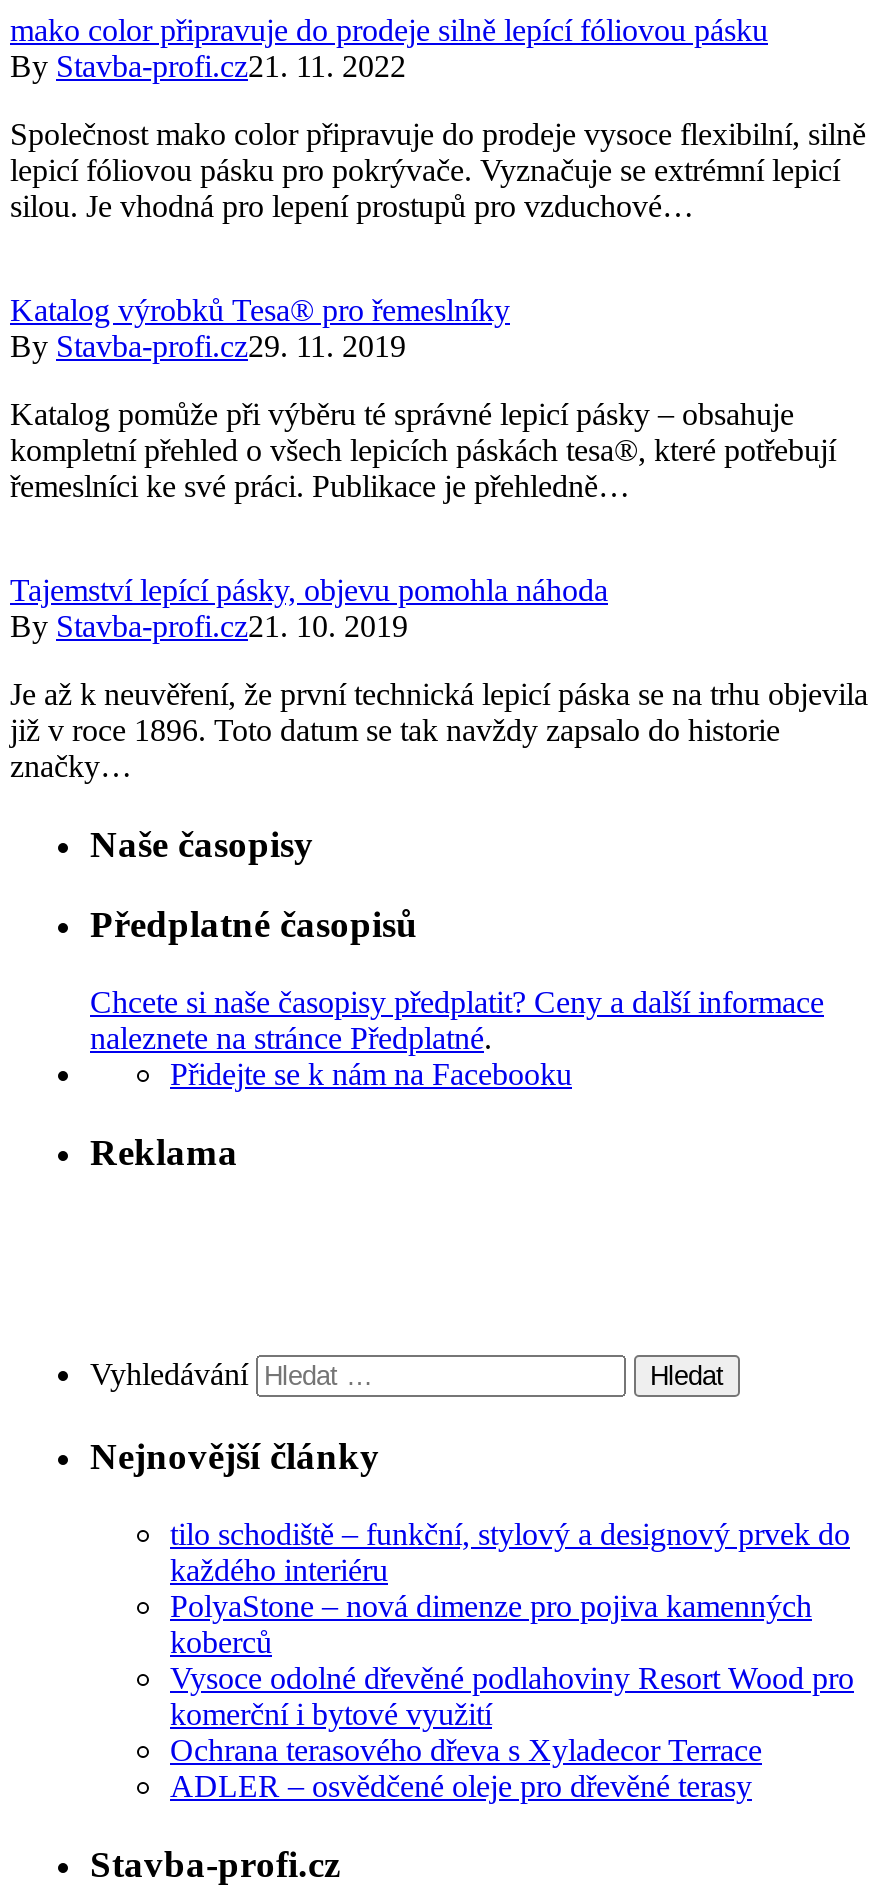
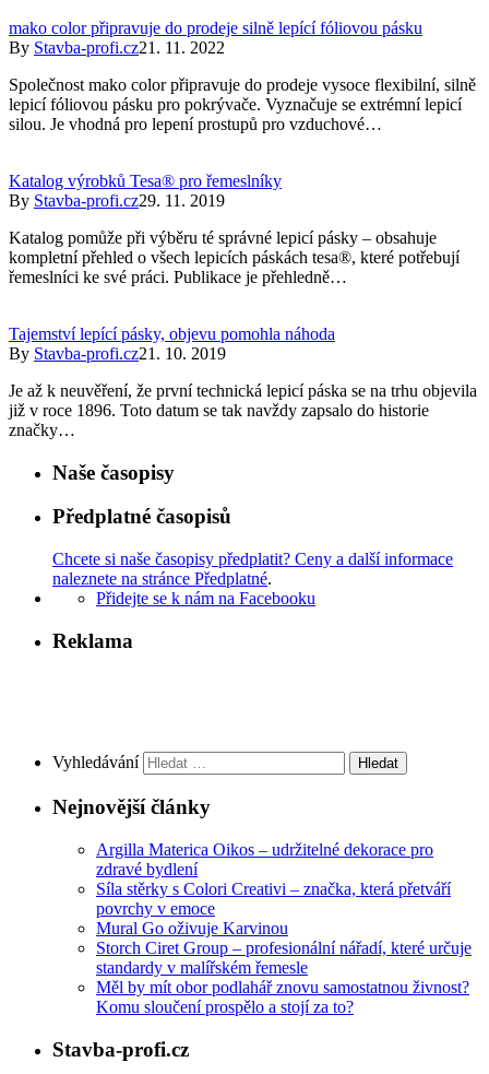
[170,1517,854,1803] tilo schodiště – funkční, stylový a designový prvek do | každého interiéru | PolyaStone – nová dimenze pro pojiva kamenných | koberců | Vysoce odolné dřevěné podlahoviny Resort Wood pro | komerční i bytové využití | Ochrana terasového dřeva s Xyladecor Terrace | ADLER – osvědčené oleje pro dřevěné terasy -> [96,840,472,1016] Argilla Materica Oikos – udržitelné dekorace pro | zdravé bydlení | Síla stěrky s Colori Creativi – značka, která přetváří | povrchy v emoce | Mural Go oživuje Karvinou | Storch Ciret Group – profesionální nářadí, které určuje | standardy v malířském řemesle | Měl by mít obor podlahář znovu samostatnou živnost? | Komu sloučení prospělo a stojí za to?

